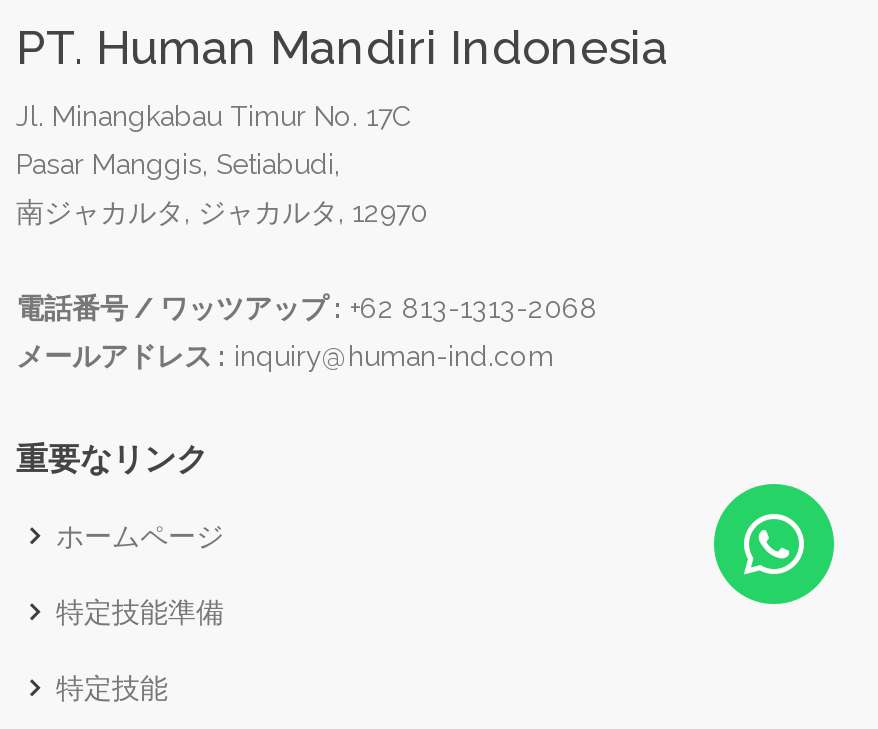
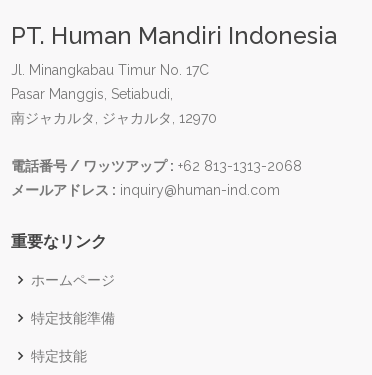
[712,482,836,606] [image] -> none

